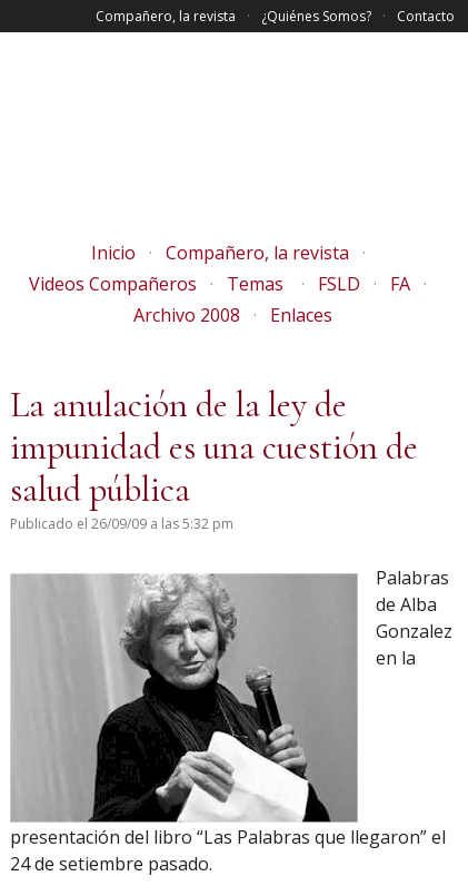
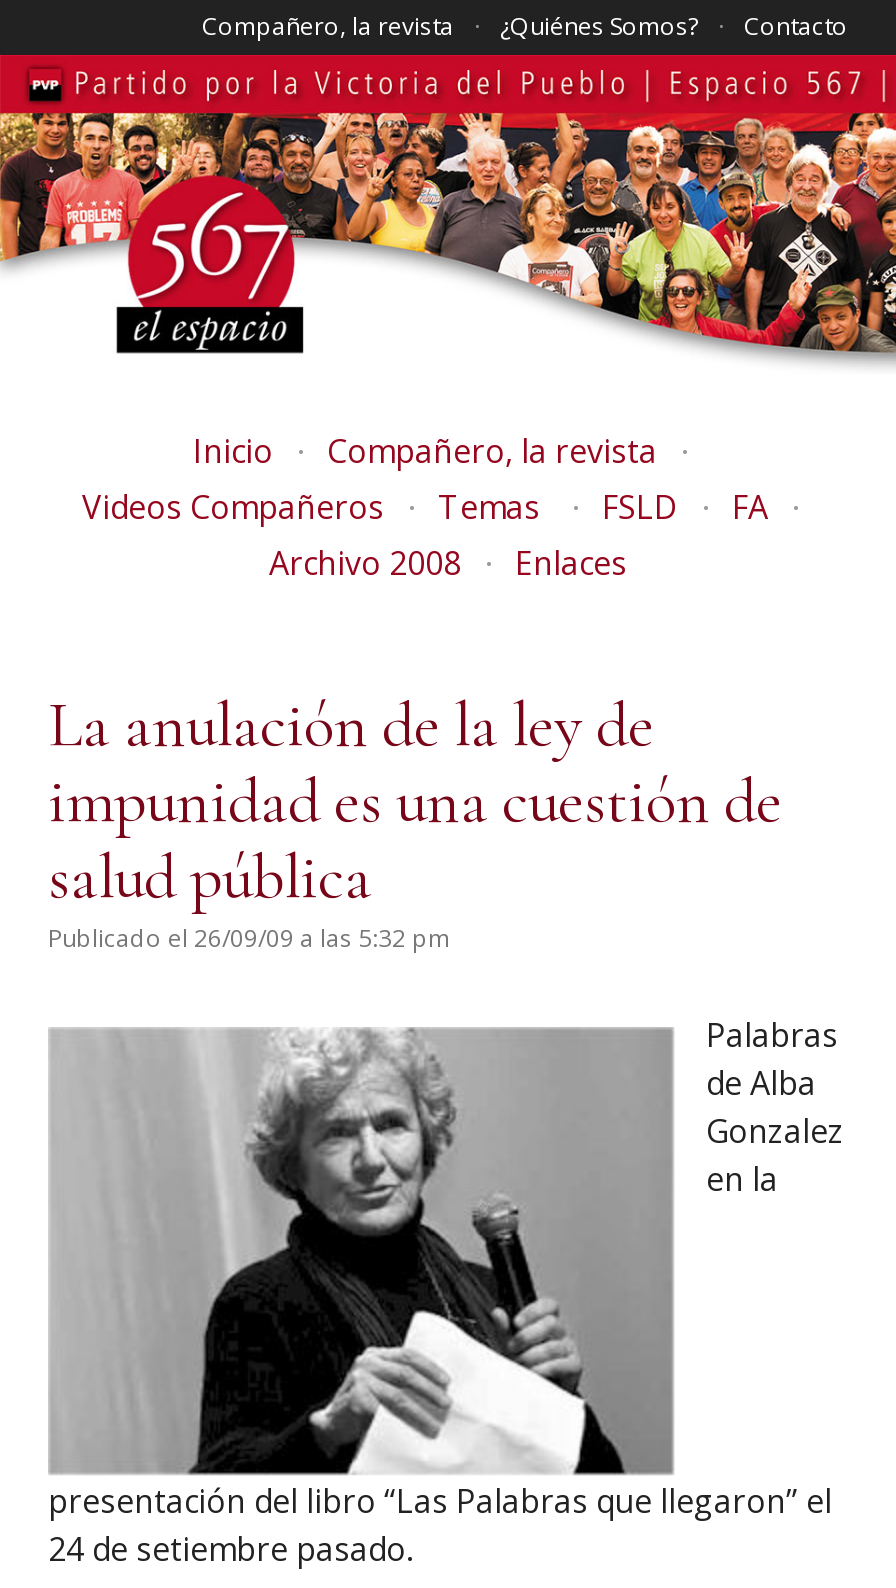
none -> [6,53,890,365] [image]

